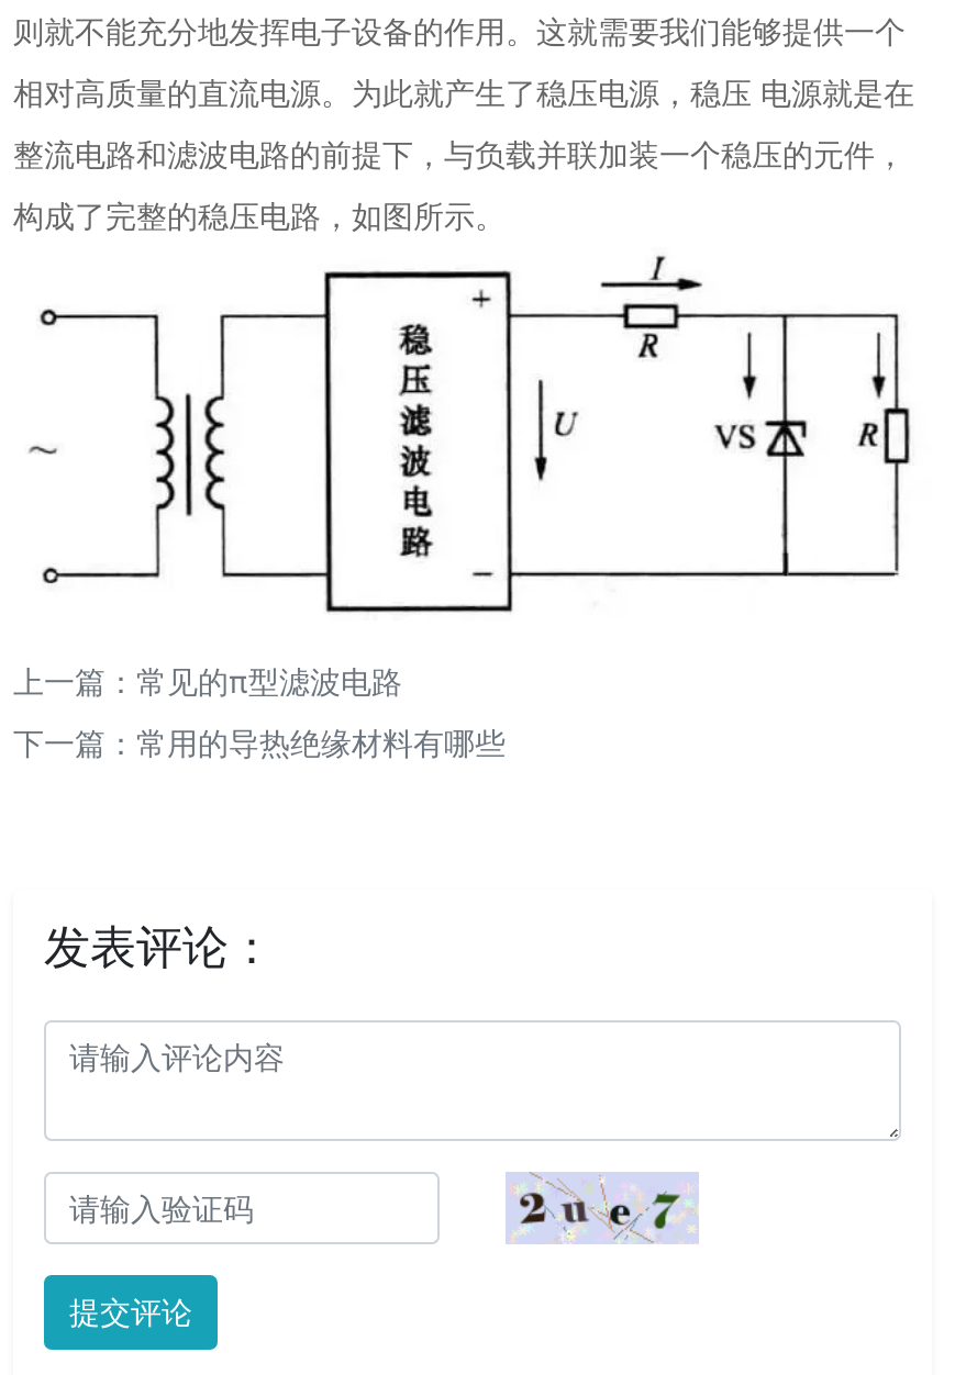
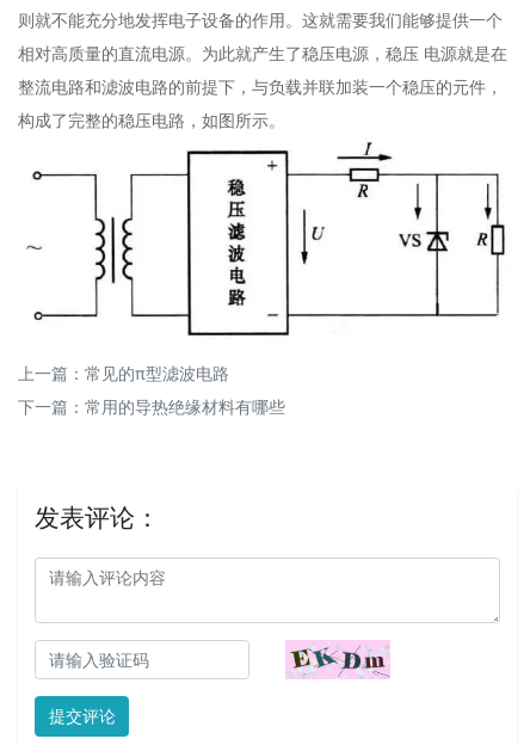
[506,1172,699,1244] [image] -> [285,640,390,679] [image]

